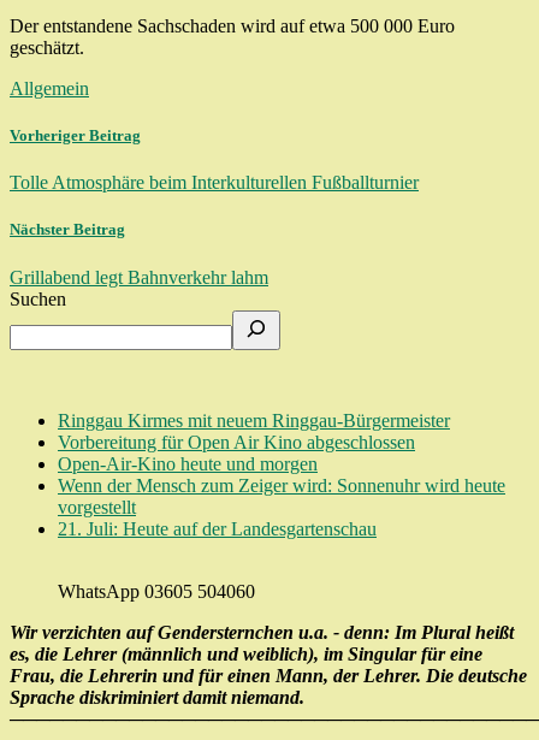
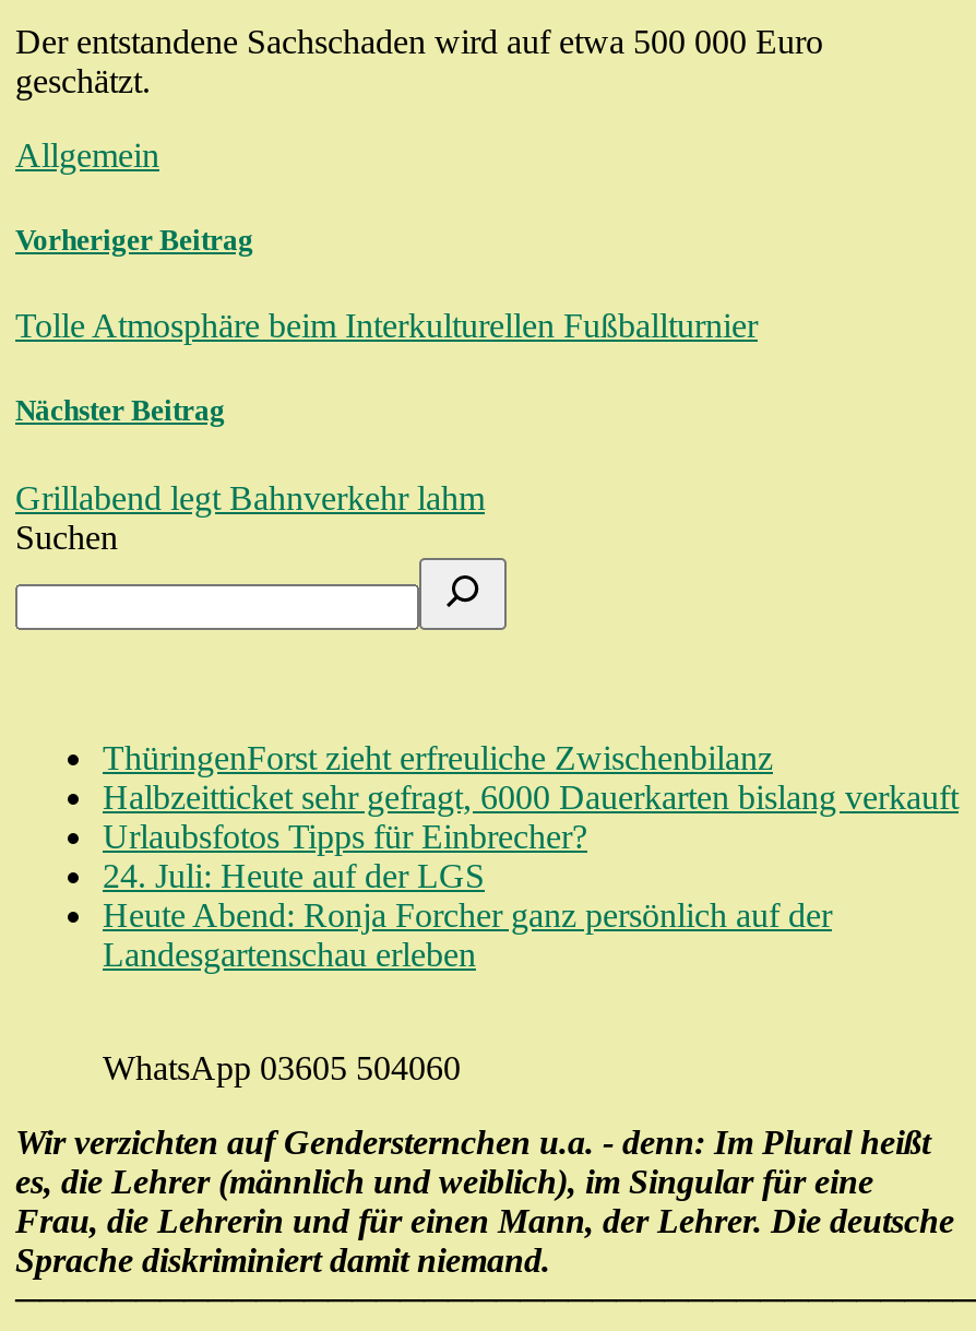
[58,410,505,538] Ringgau Kirmes mit neuem Ringgau-Bürgermeister | Vorbereitung für Open Air Kino abgeschlossen | Open-Air-Kino heute und morgen | Wenn der Mensch zum Zeiger wird: Sonnenuhr wird heute | vorgestellt | 21. Juli: Heute auf der Landesgartenschau -> [103,738,959,972] ThüringenForst zieht erfreuliche Zwischenbilanz | Halbzeitticket sehr gefragt, 6000 Dauerkarten bislang verkauft | Urlaubsfotos Tipps für Einbrecher? | 24. Juli: Heute auf der LGS | Heute Abend: Ronja Forcher ganz persönlich auf der | Landesgartenschau erleben

